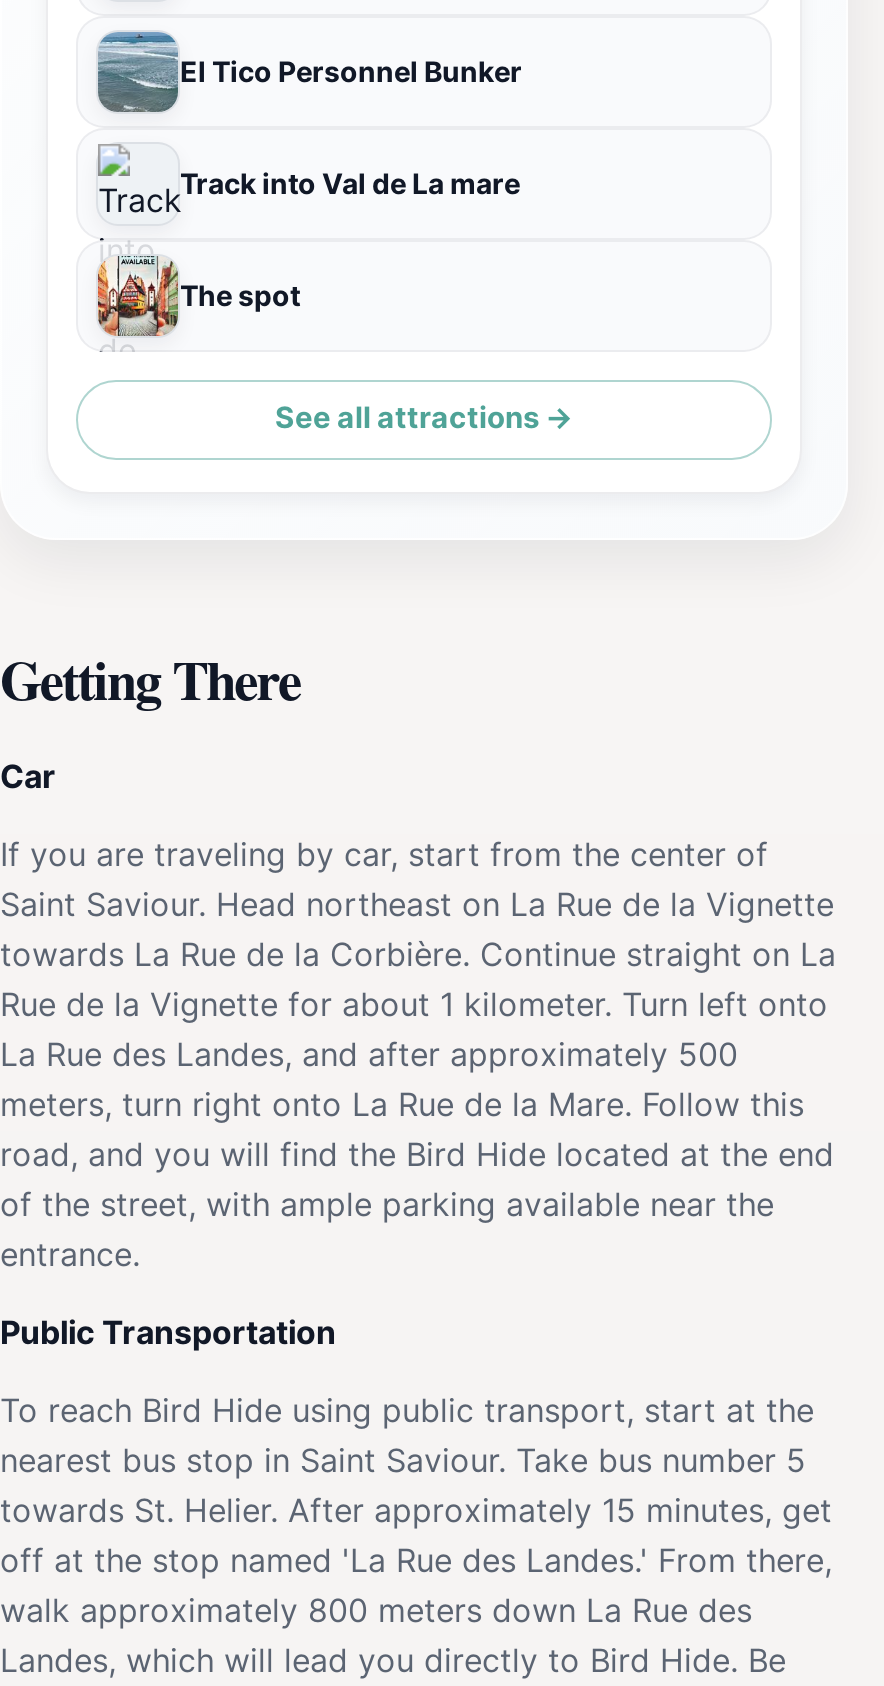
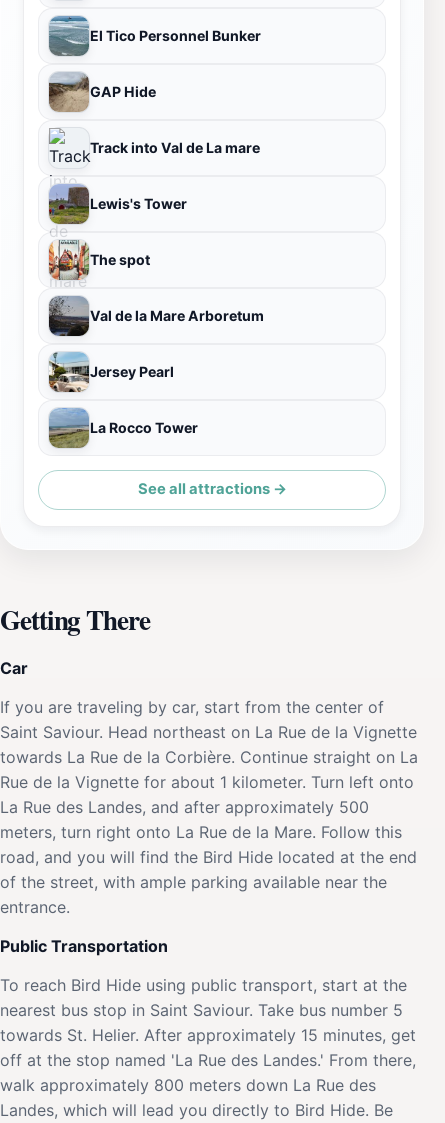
none -> [48,73,156,113] [image] | GAP Hide
none -> [48,184,187,225] [image] | Lewis's Tower
none -> [48,296,264,436] [image] | Val de la Mare Arboretum | Jersey Pearl | La Rocco Tower
none -> [48,351,87,393] [image]
none -> [48,408,86,448] [image]

